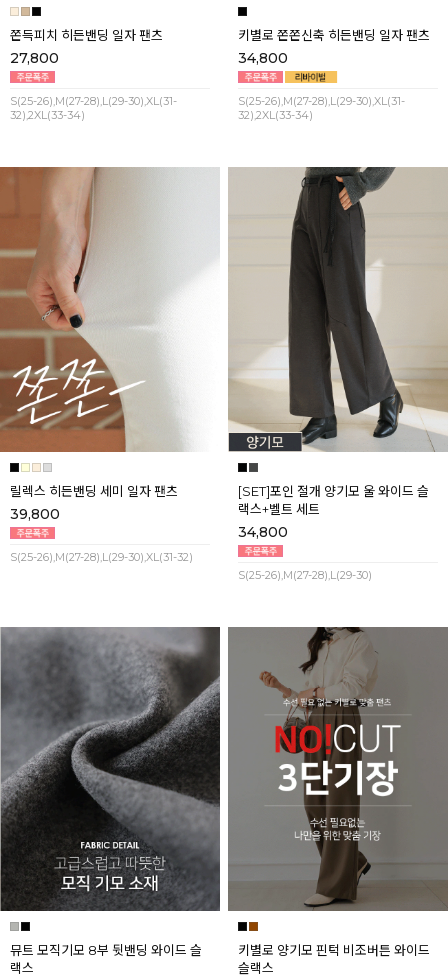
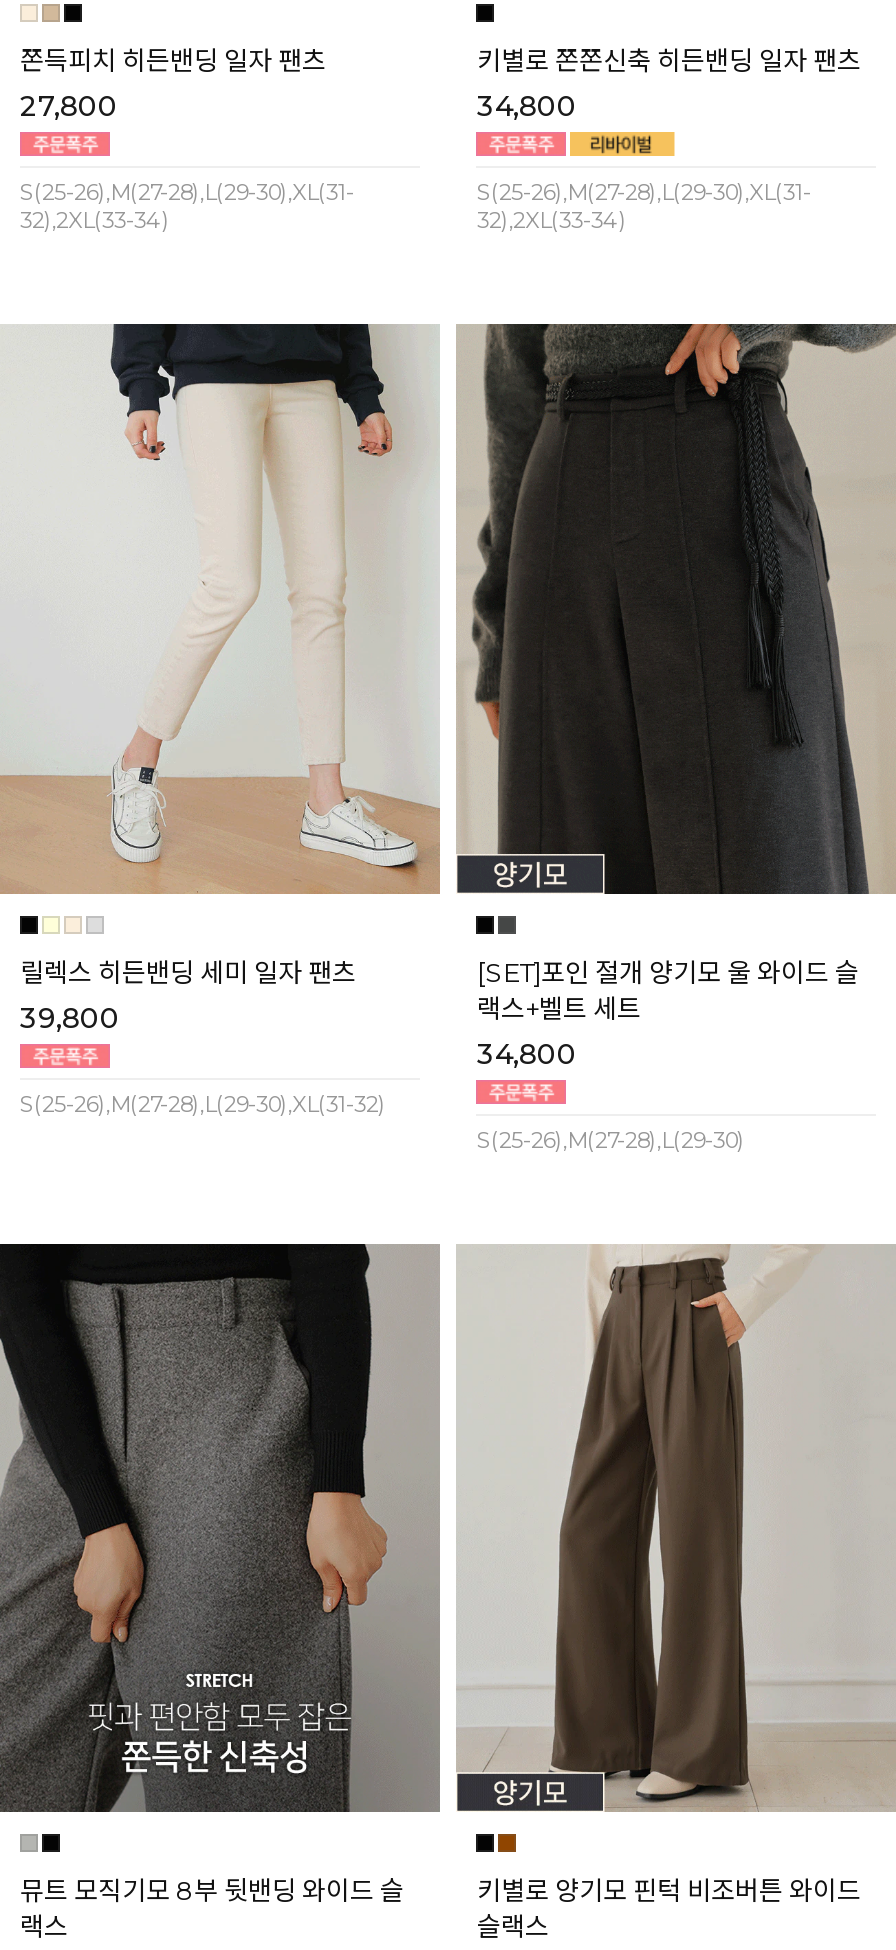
[3,166,220,452] [image] -> [6,322,442,896] [image]
[230,166,445,452] [image] -> [458,322,890,896] [image]
[3,627,220,910] [image] -> [6,1244,440,1812] [image]
[228,626,445,911] [image] -> [458,1244,890,1812] [image]

